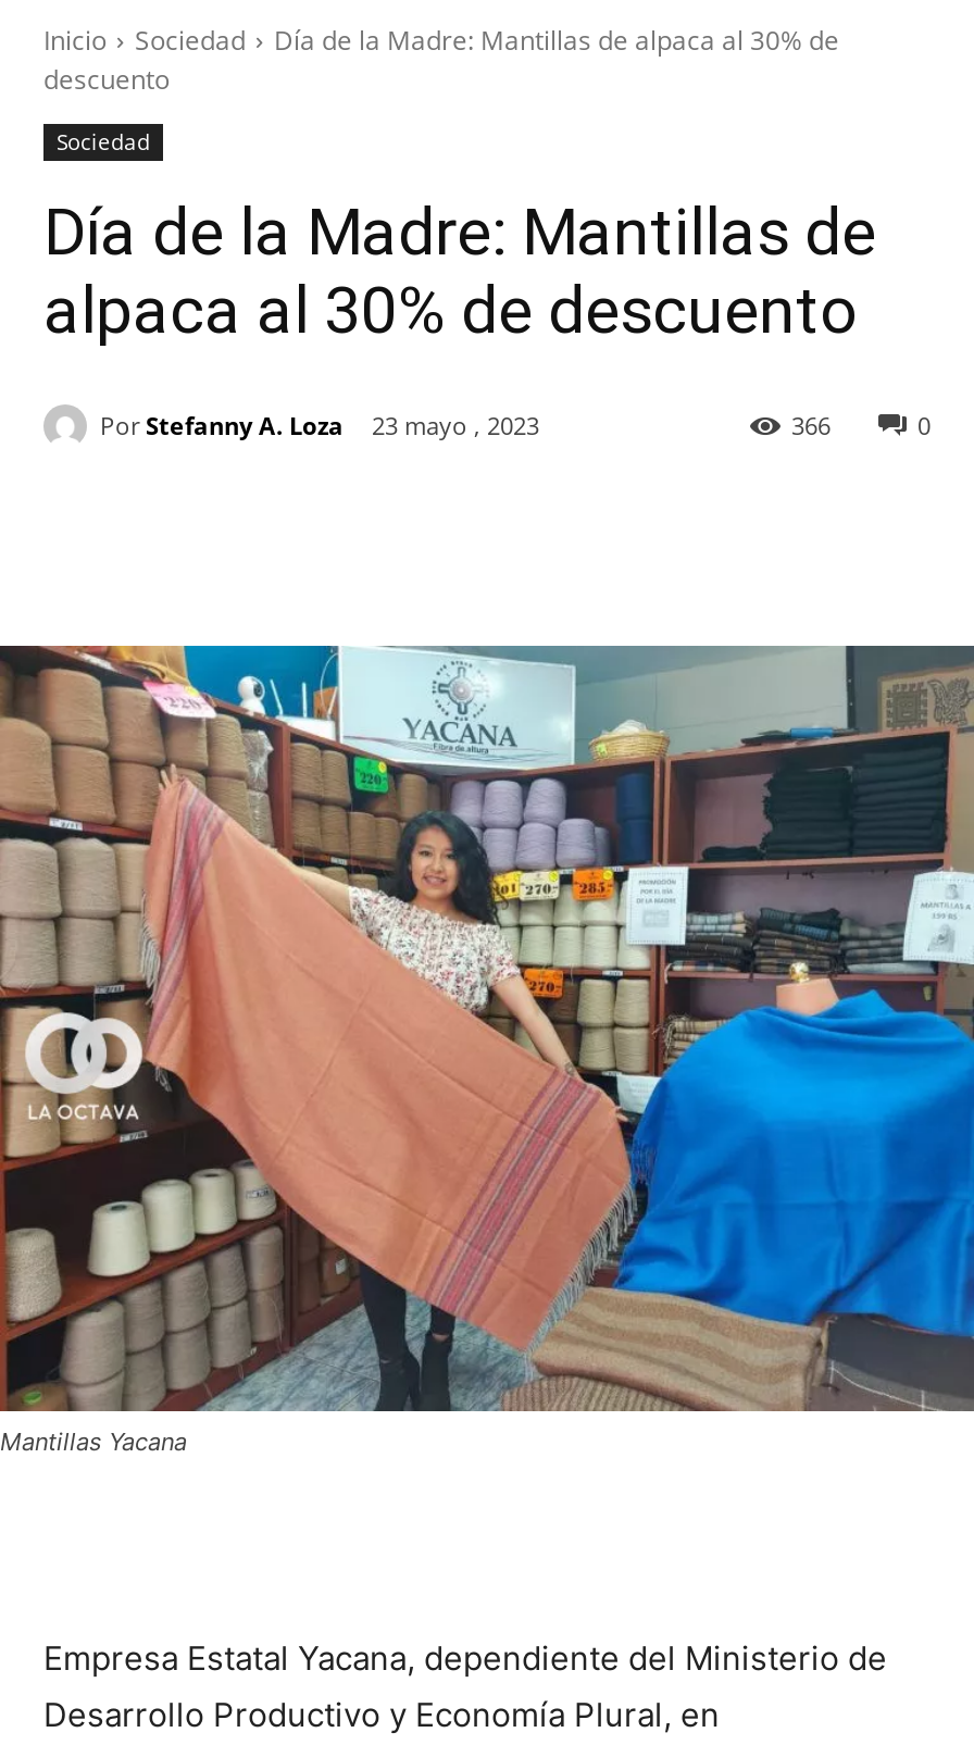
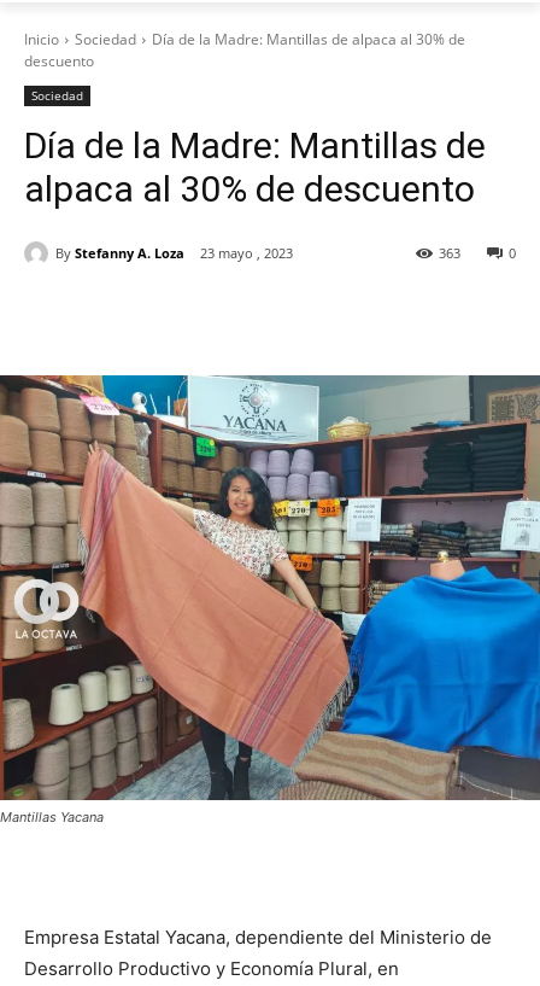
[100,408,344,440] Por Stefanny A. Loza -> [55,243,184,261] By Stefanny A. Loza
[791,409,831,442] 366 -> [439,244,460,262] 363

